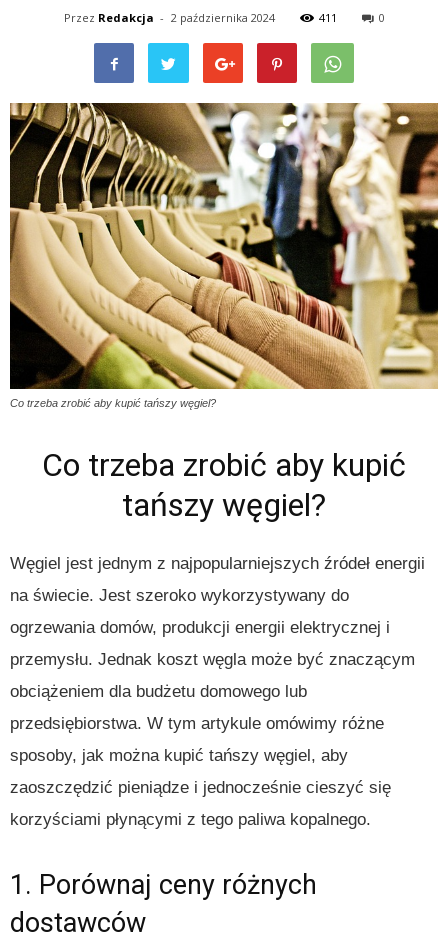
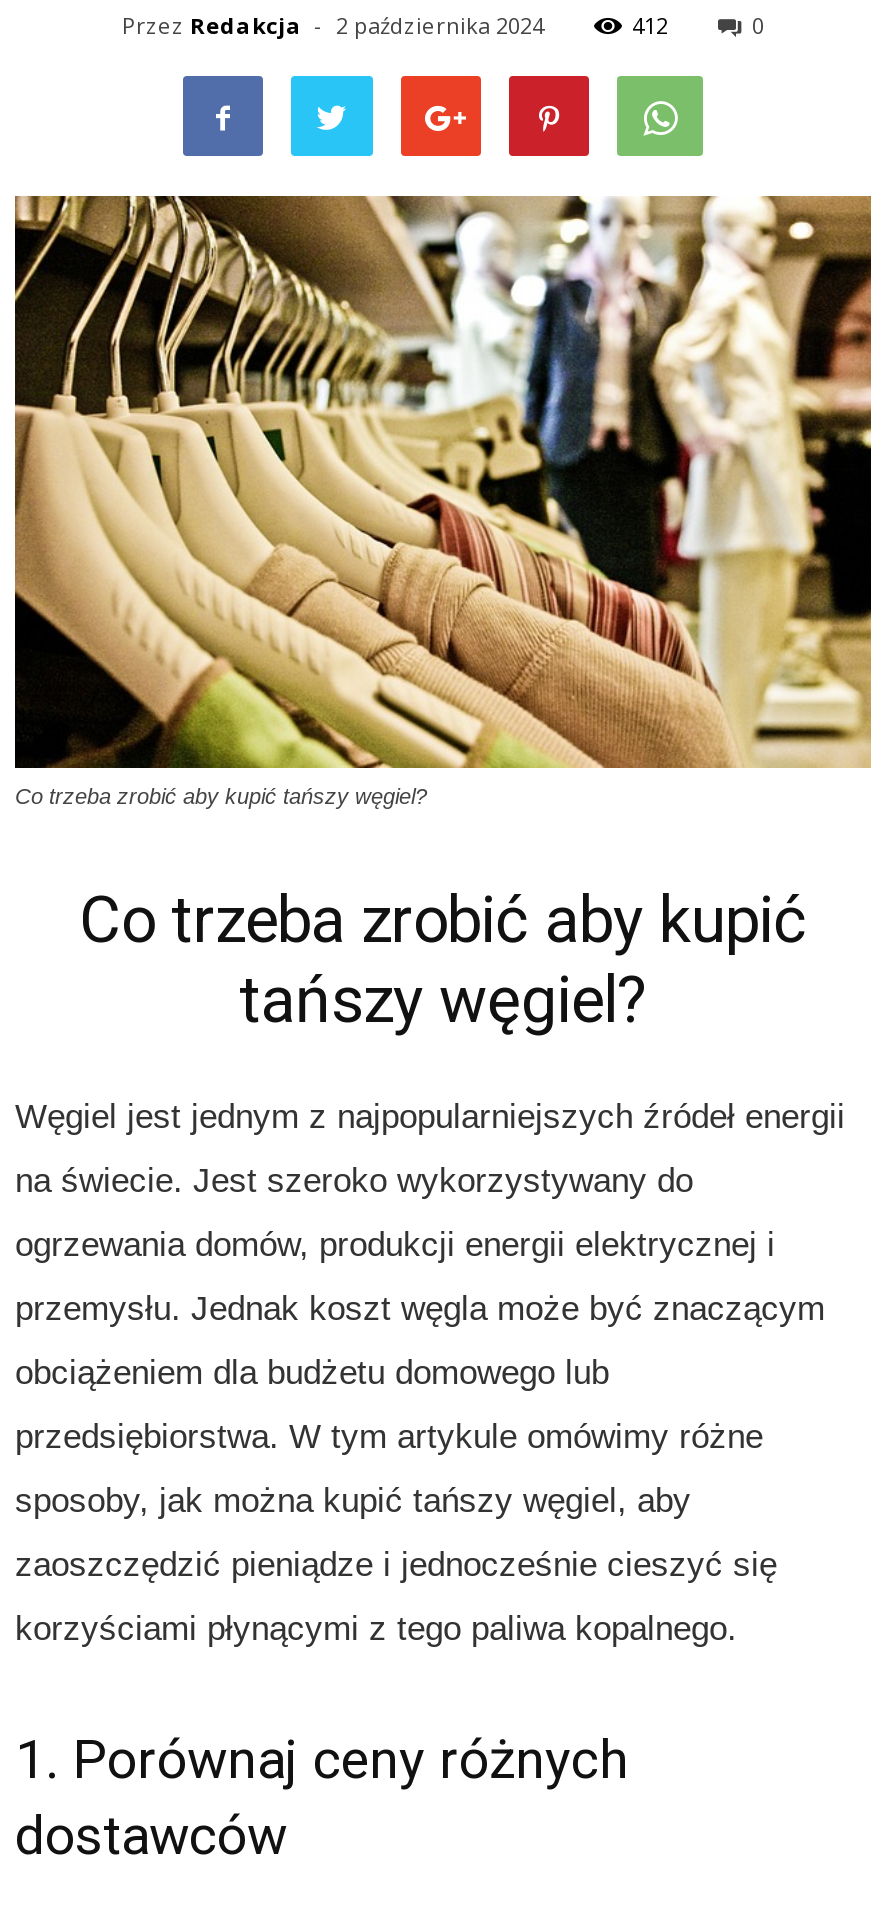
[318,10,336,25] 411 -> [632,10,668,40] 412

